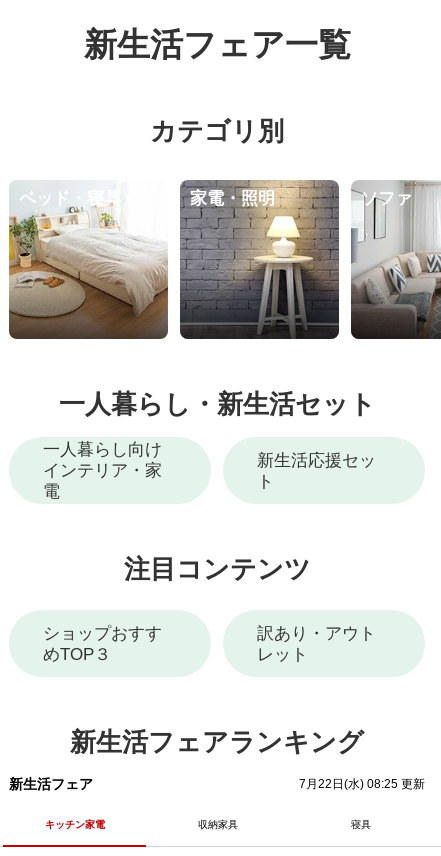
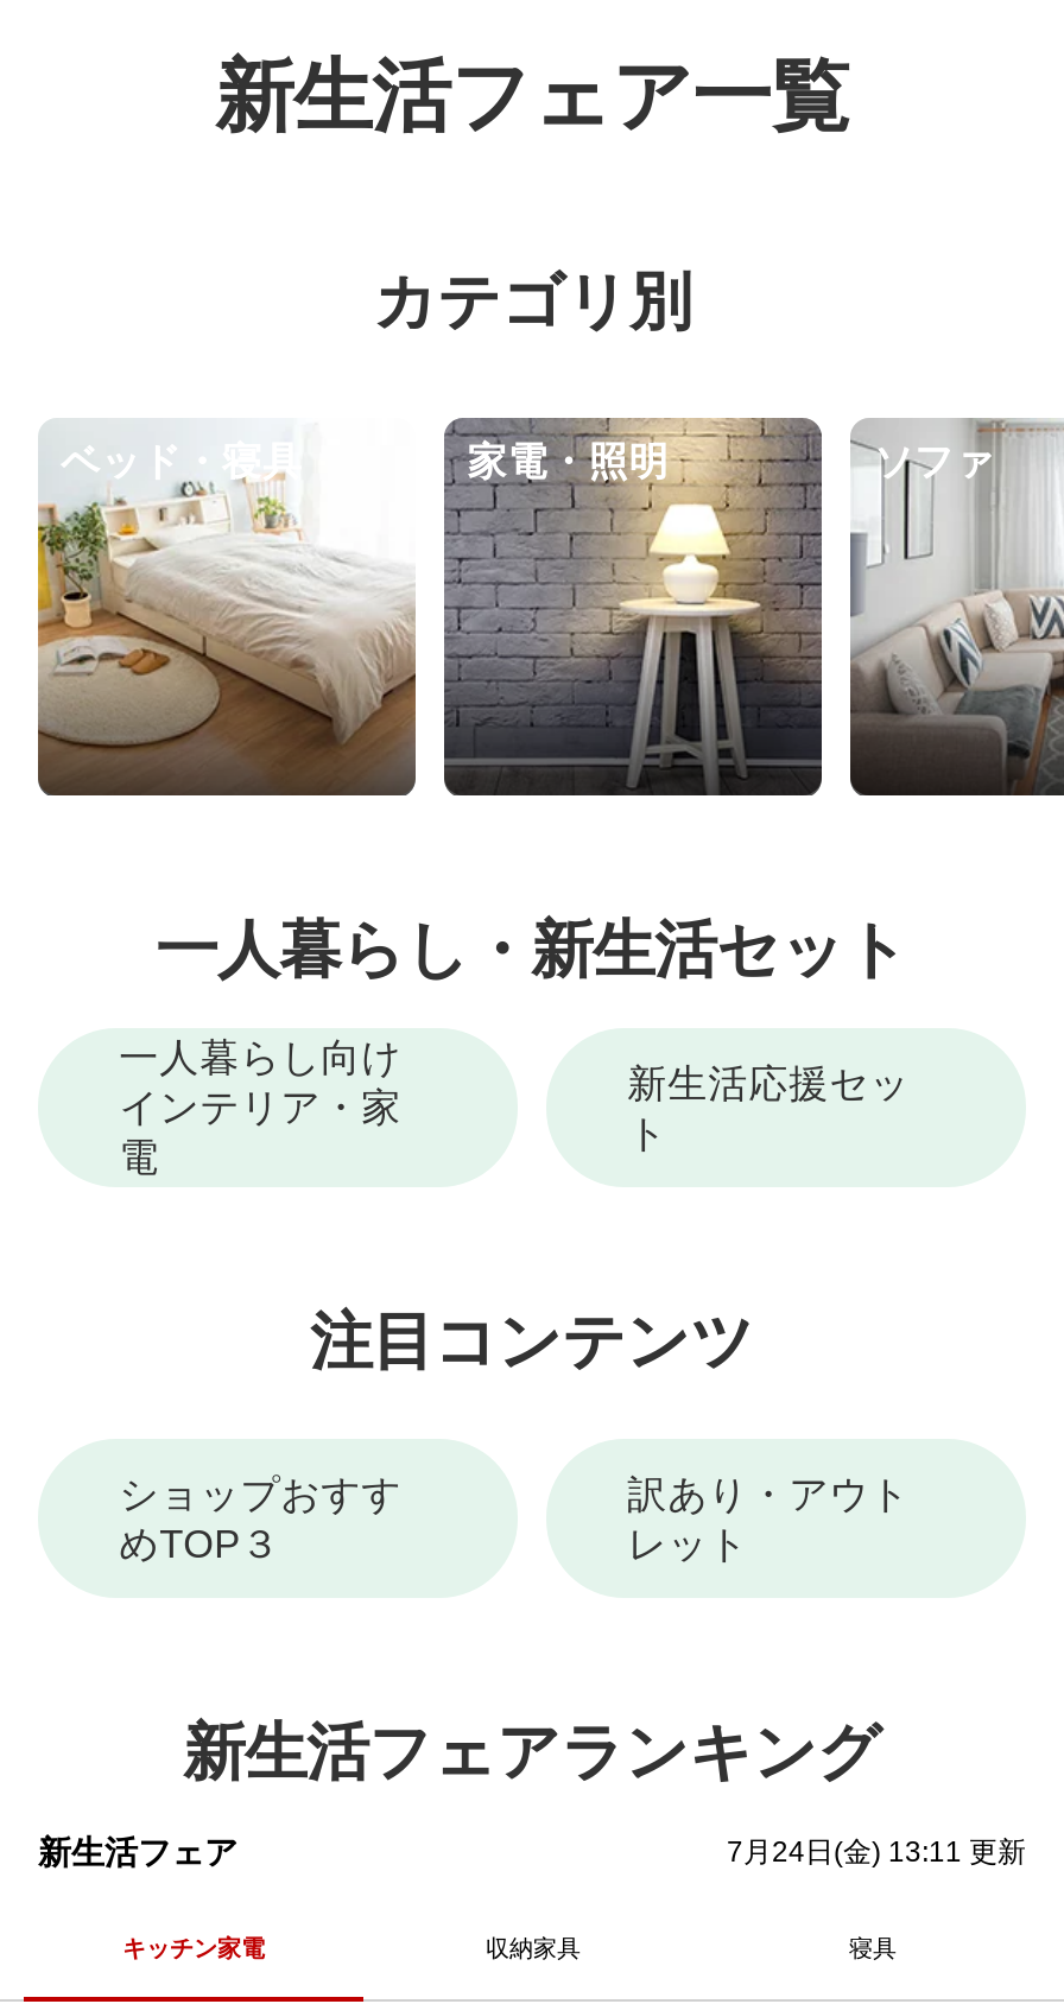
[299,777,425,791] 7月22日(水) 08:25 更新 -> [727,1834,1026,1868] 7月24日(金) 13:11 更新

